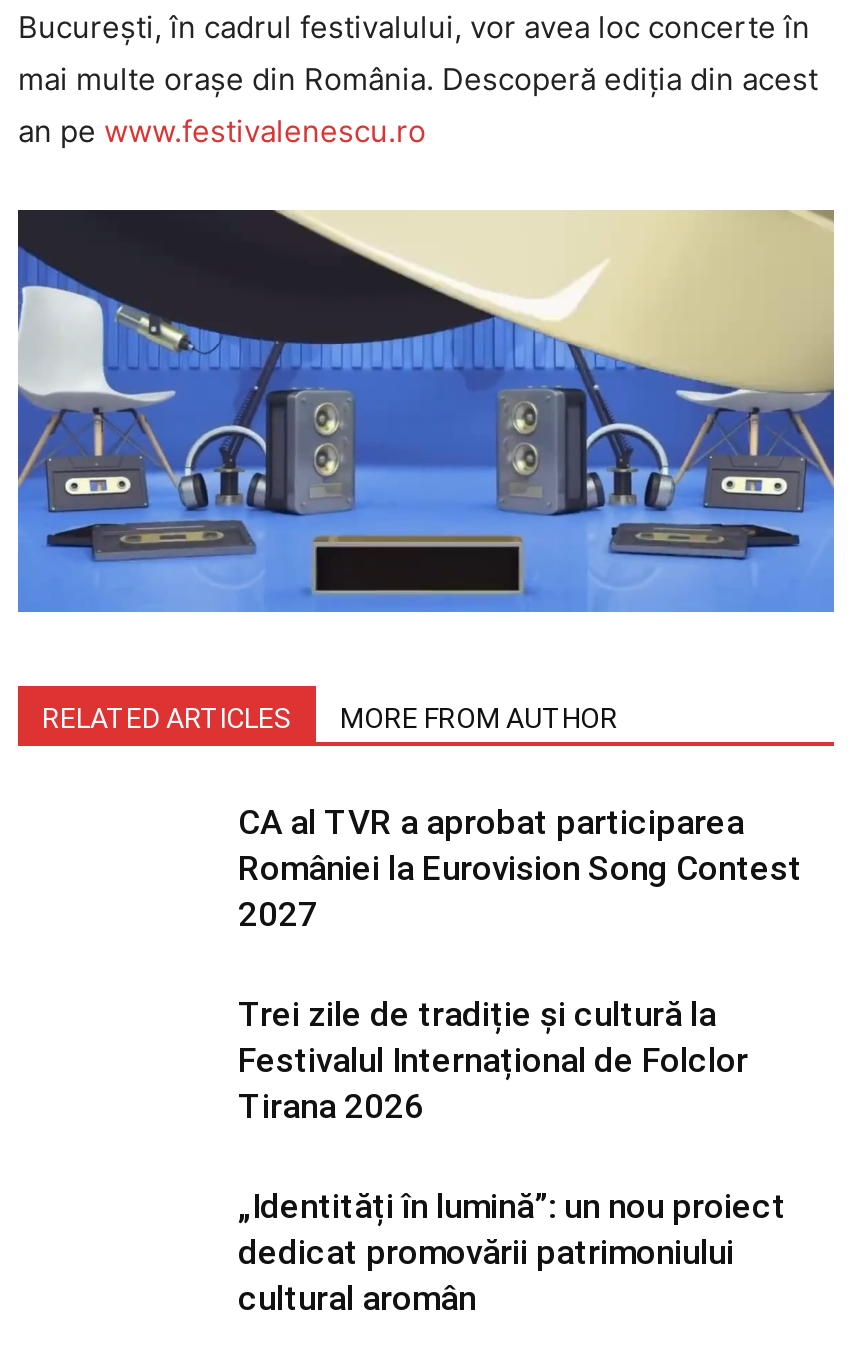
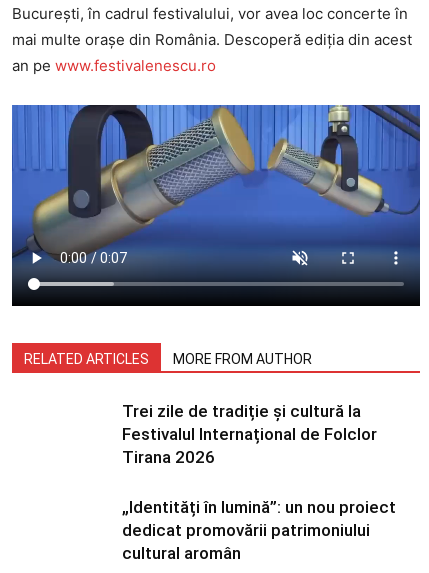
[16,208,836,614] [image] -> [11,104,421,307] [image]
[238,802,802,934] CA al TVR a aprobat participarea | României la Eurovision Song Contest | 2027 -> none

